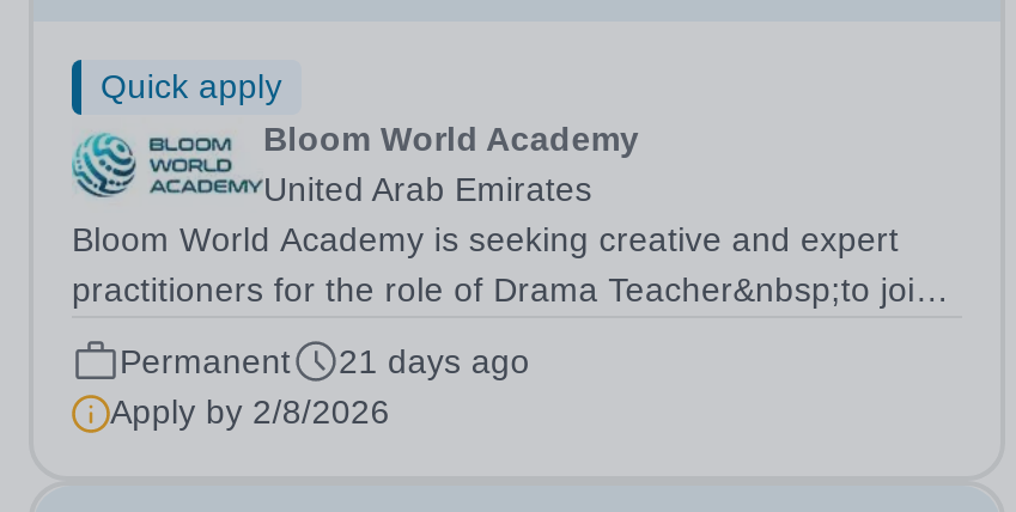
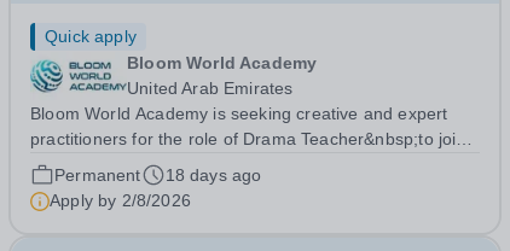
[120,342,530,380] Permanent 21 days ago -> [54,165,262,185] Permanent 18 days ago

